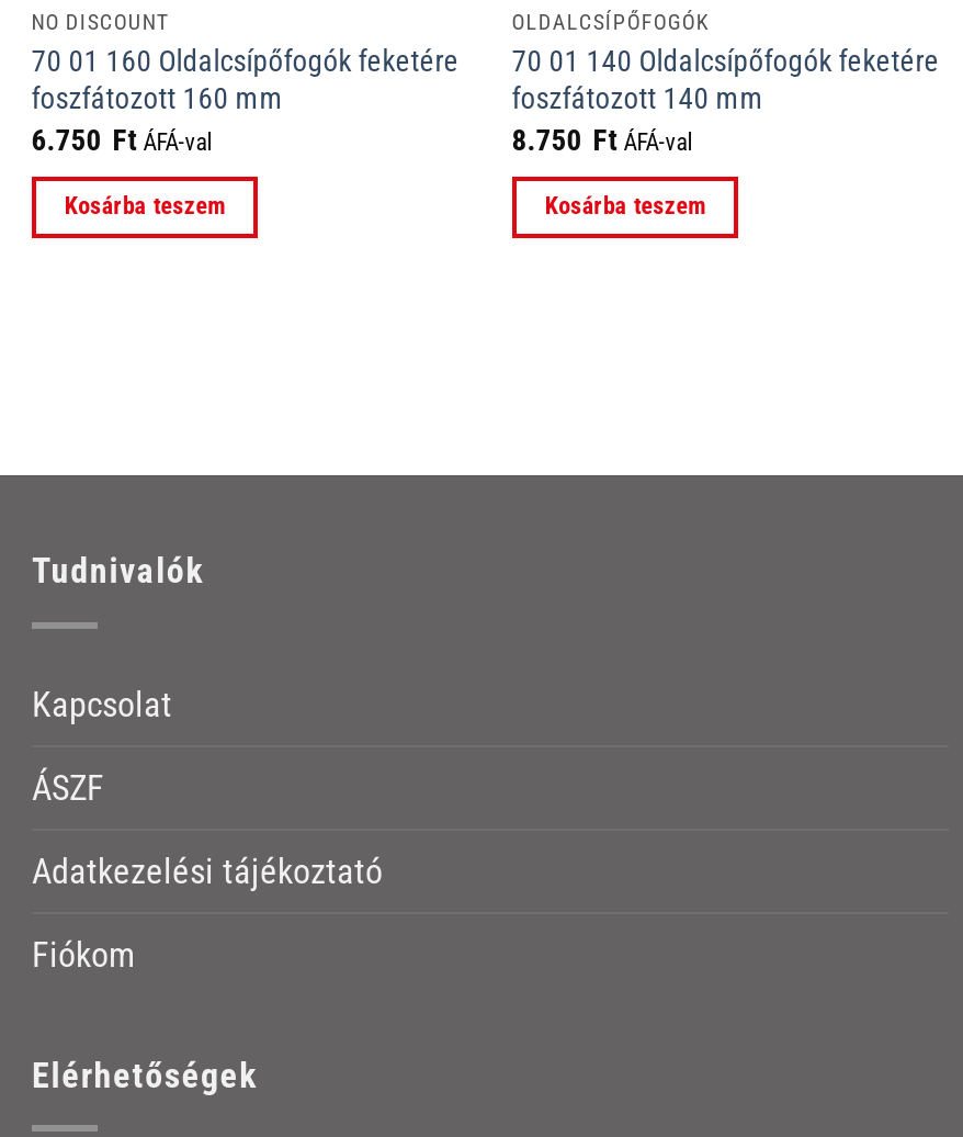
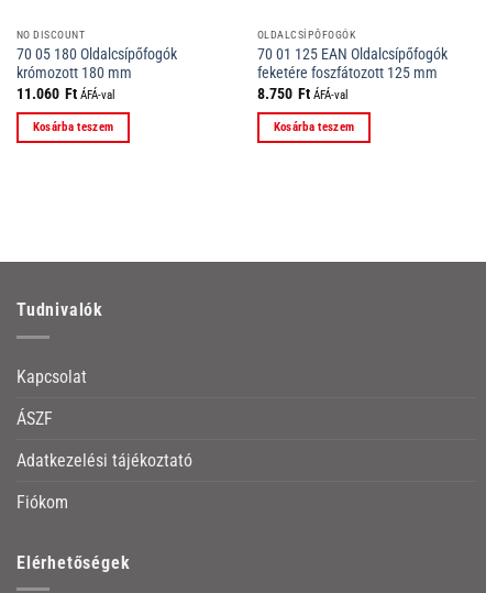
[31,43,459,156] 70 01 160 Oldalcsípőfogók feketére | foszfátozott 160 mm | 6.750 Ft ÁFÁ-val -> [16,45,177,102] 70 05 180 Oldalcsípőfogók | krómozott 180 mm | 11.060 Ft ÁFÁ-val
[512,43,940,116] 70 01 140 Oldalcsípőfogók feketére | foszfátozott 140 mm -> [257,45,447,82] 70 01 125 EAN Oldalcsípőfogók | feketére foszfátozott 125 mm

